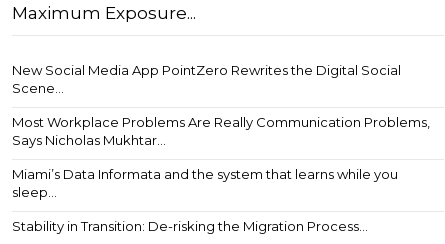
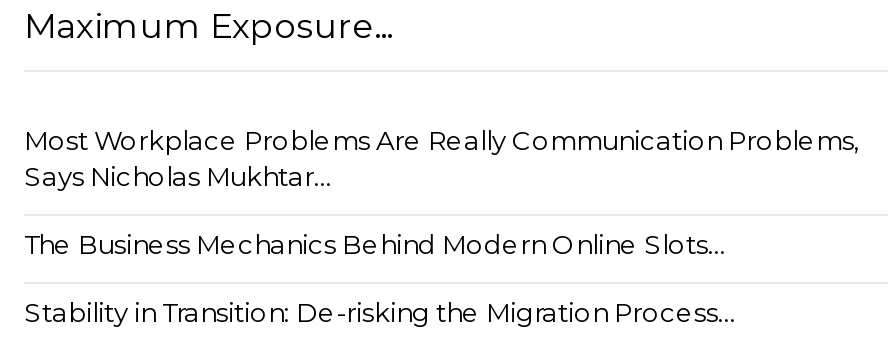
[12,62,401,96] New Social Media App PointZero Rewrites the Digital Social | Scene... -> none
[12,166,398,200] Miami’s Data Informata and the system that learns while you | sleep... -> [24,229,726,261] The Business Mechanics Behind Modern Online Slots...

